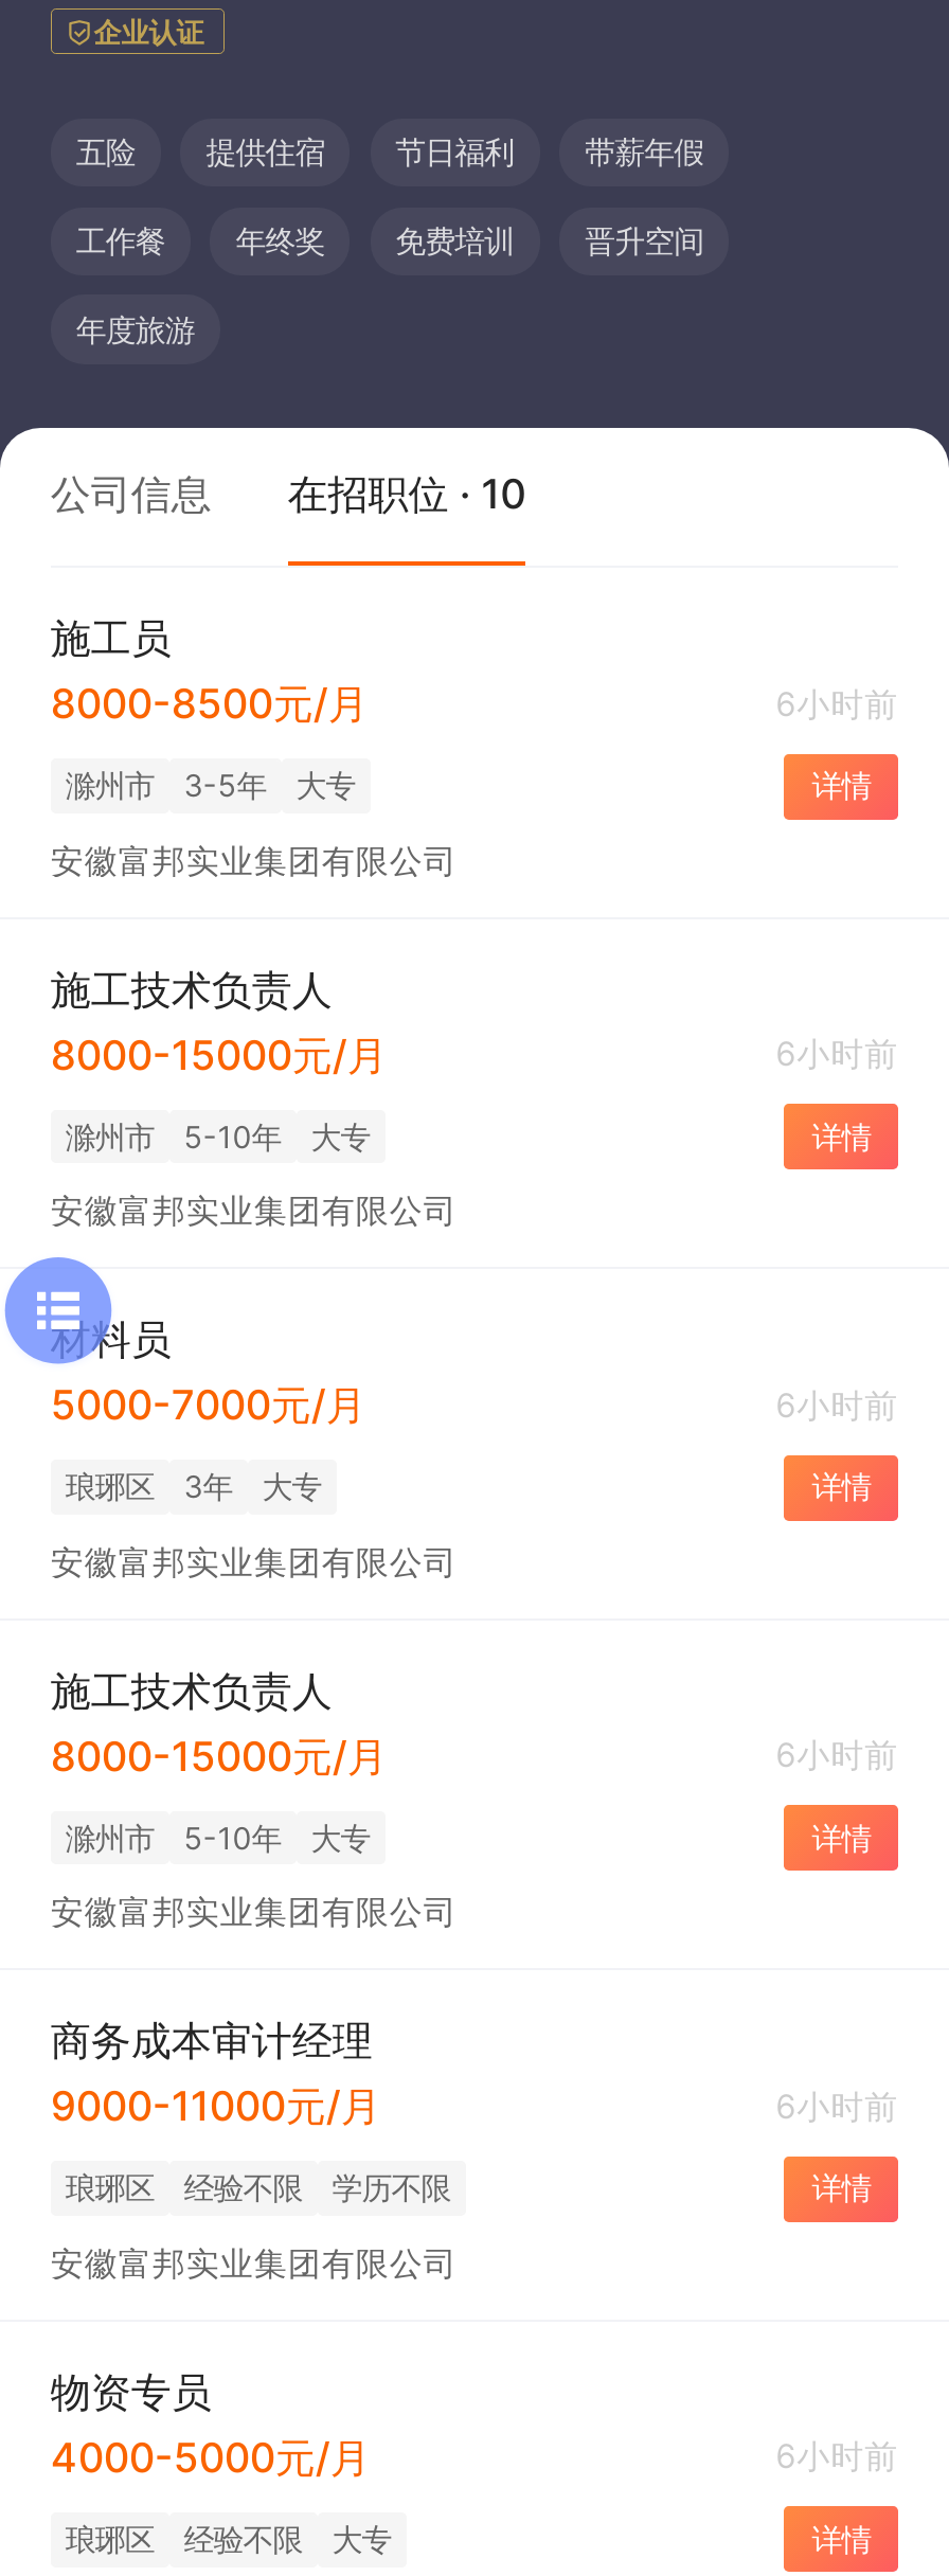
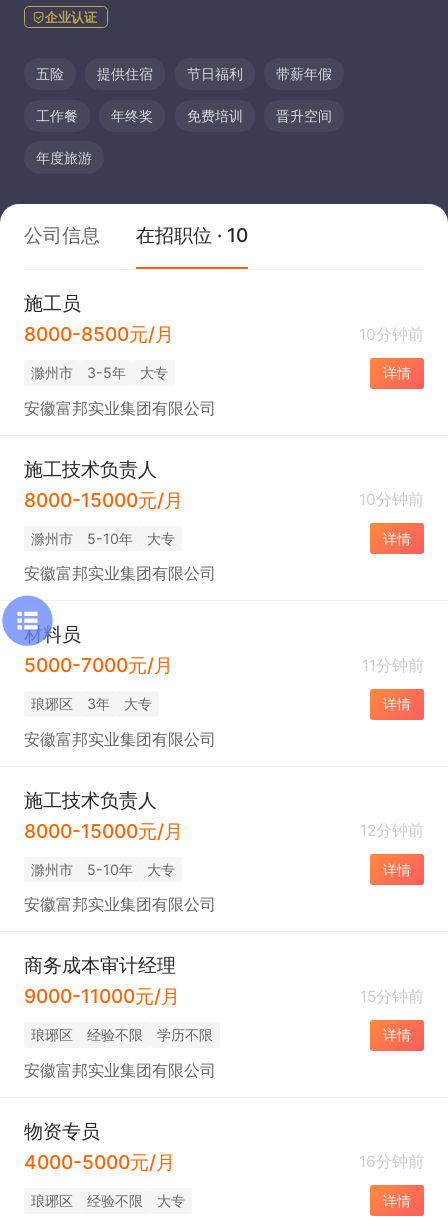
[776,683,898,724] 6小时前 -> [359,325,424,344] 10分钟前
[776,1034,898,1074] 6小时前 -> [359,490,424,509] 10分钟前
[776,1385,898,1425] 6小时前 -> [362,656,424,675] 11分钟前
[776,1735,898,1776] 6小时前 -> [360,821,424,840] 12分钟前
[776,2086,898,2126] 6小时前 -> [360,987,424,1006] 15分钟前
[776,2437,898,2477] 6小时前 -> [359,1152,424,1171] 16分钟前

